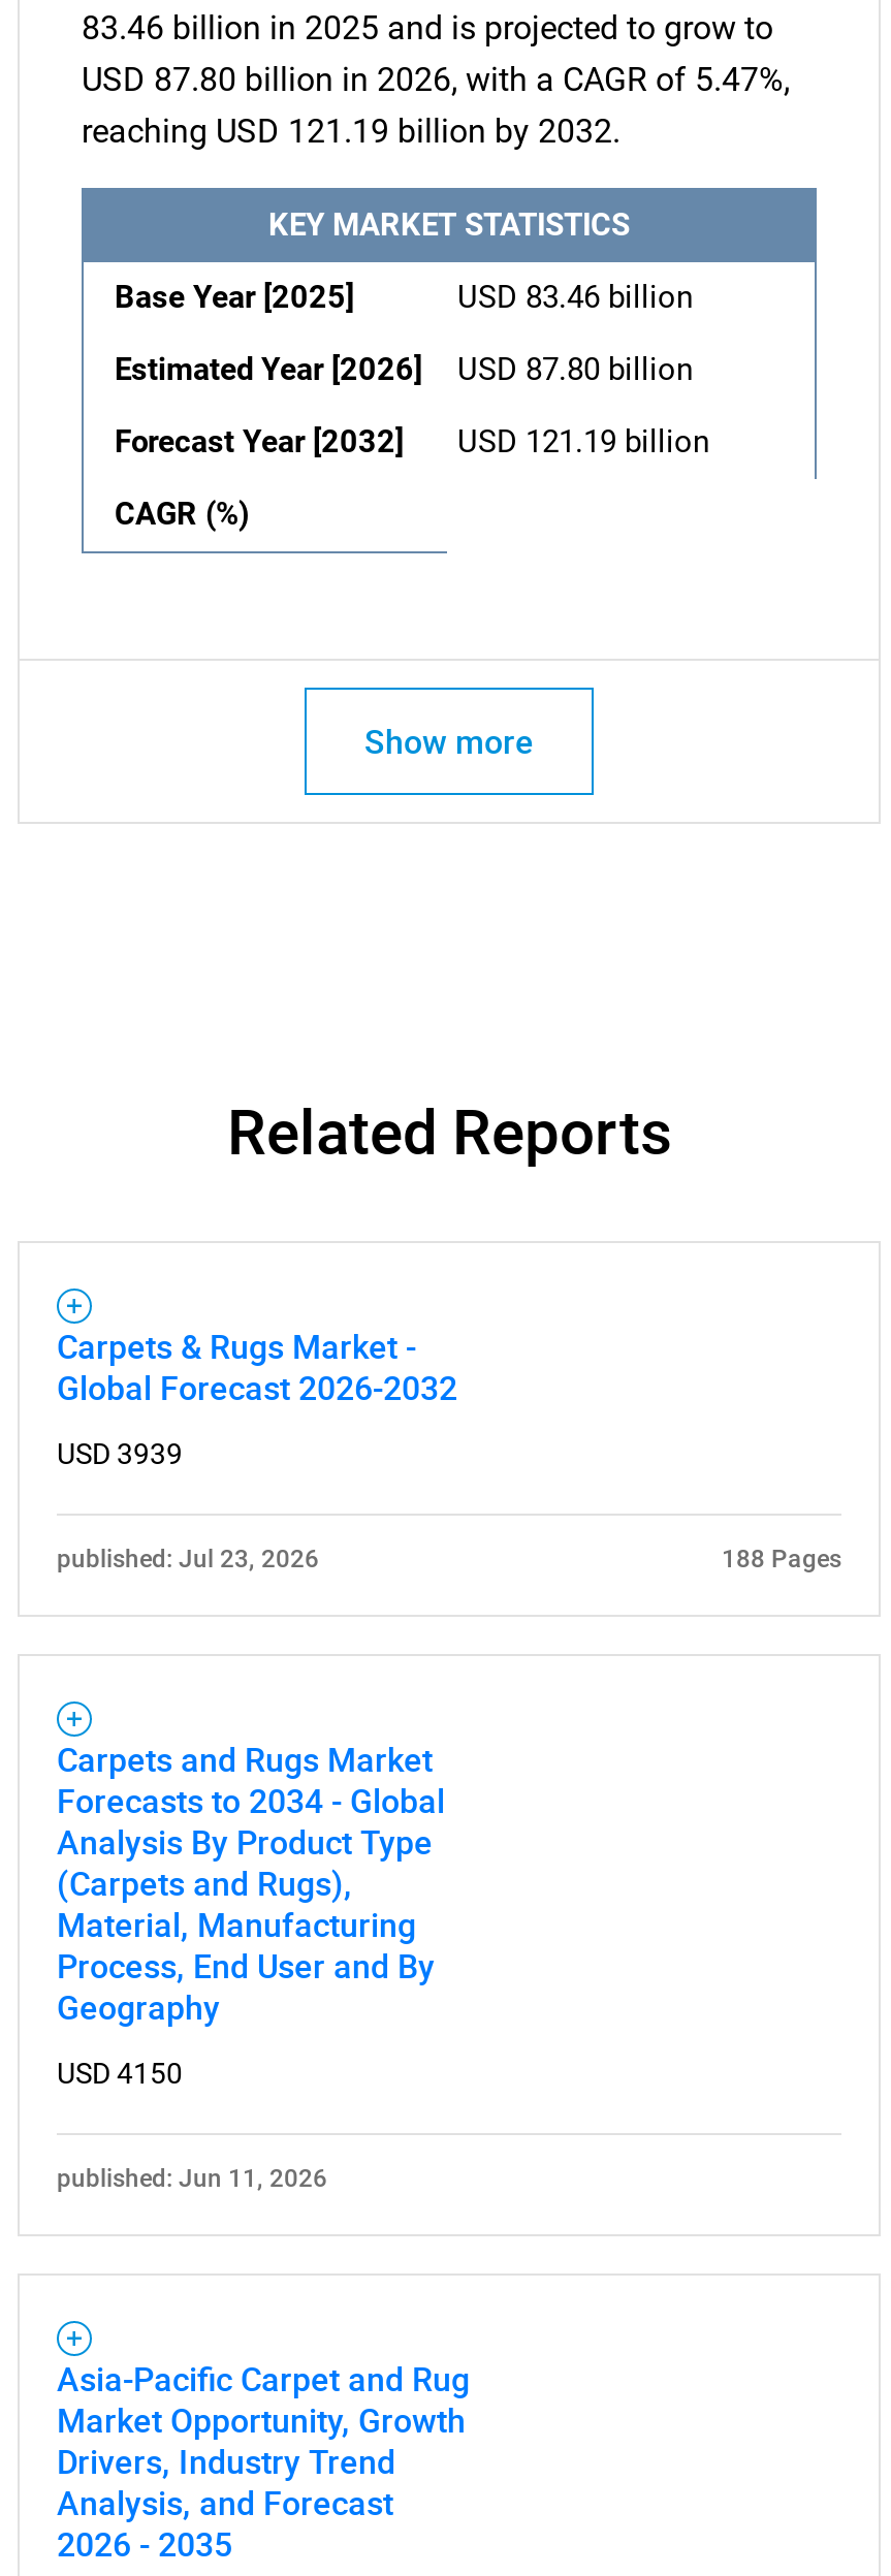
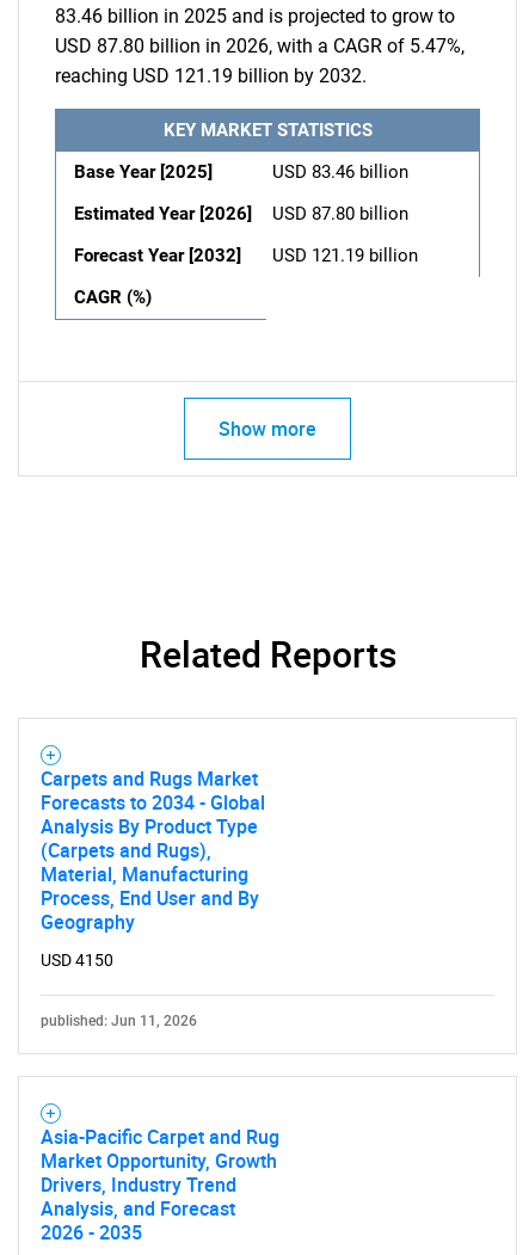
[57,1324,841,1573] Carpets & Rugs Market - | Global Forecast 2026-2032 | USD 3939 | published: Jul 23, 2026 | 188 Pages -> none

